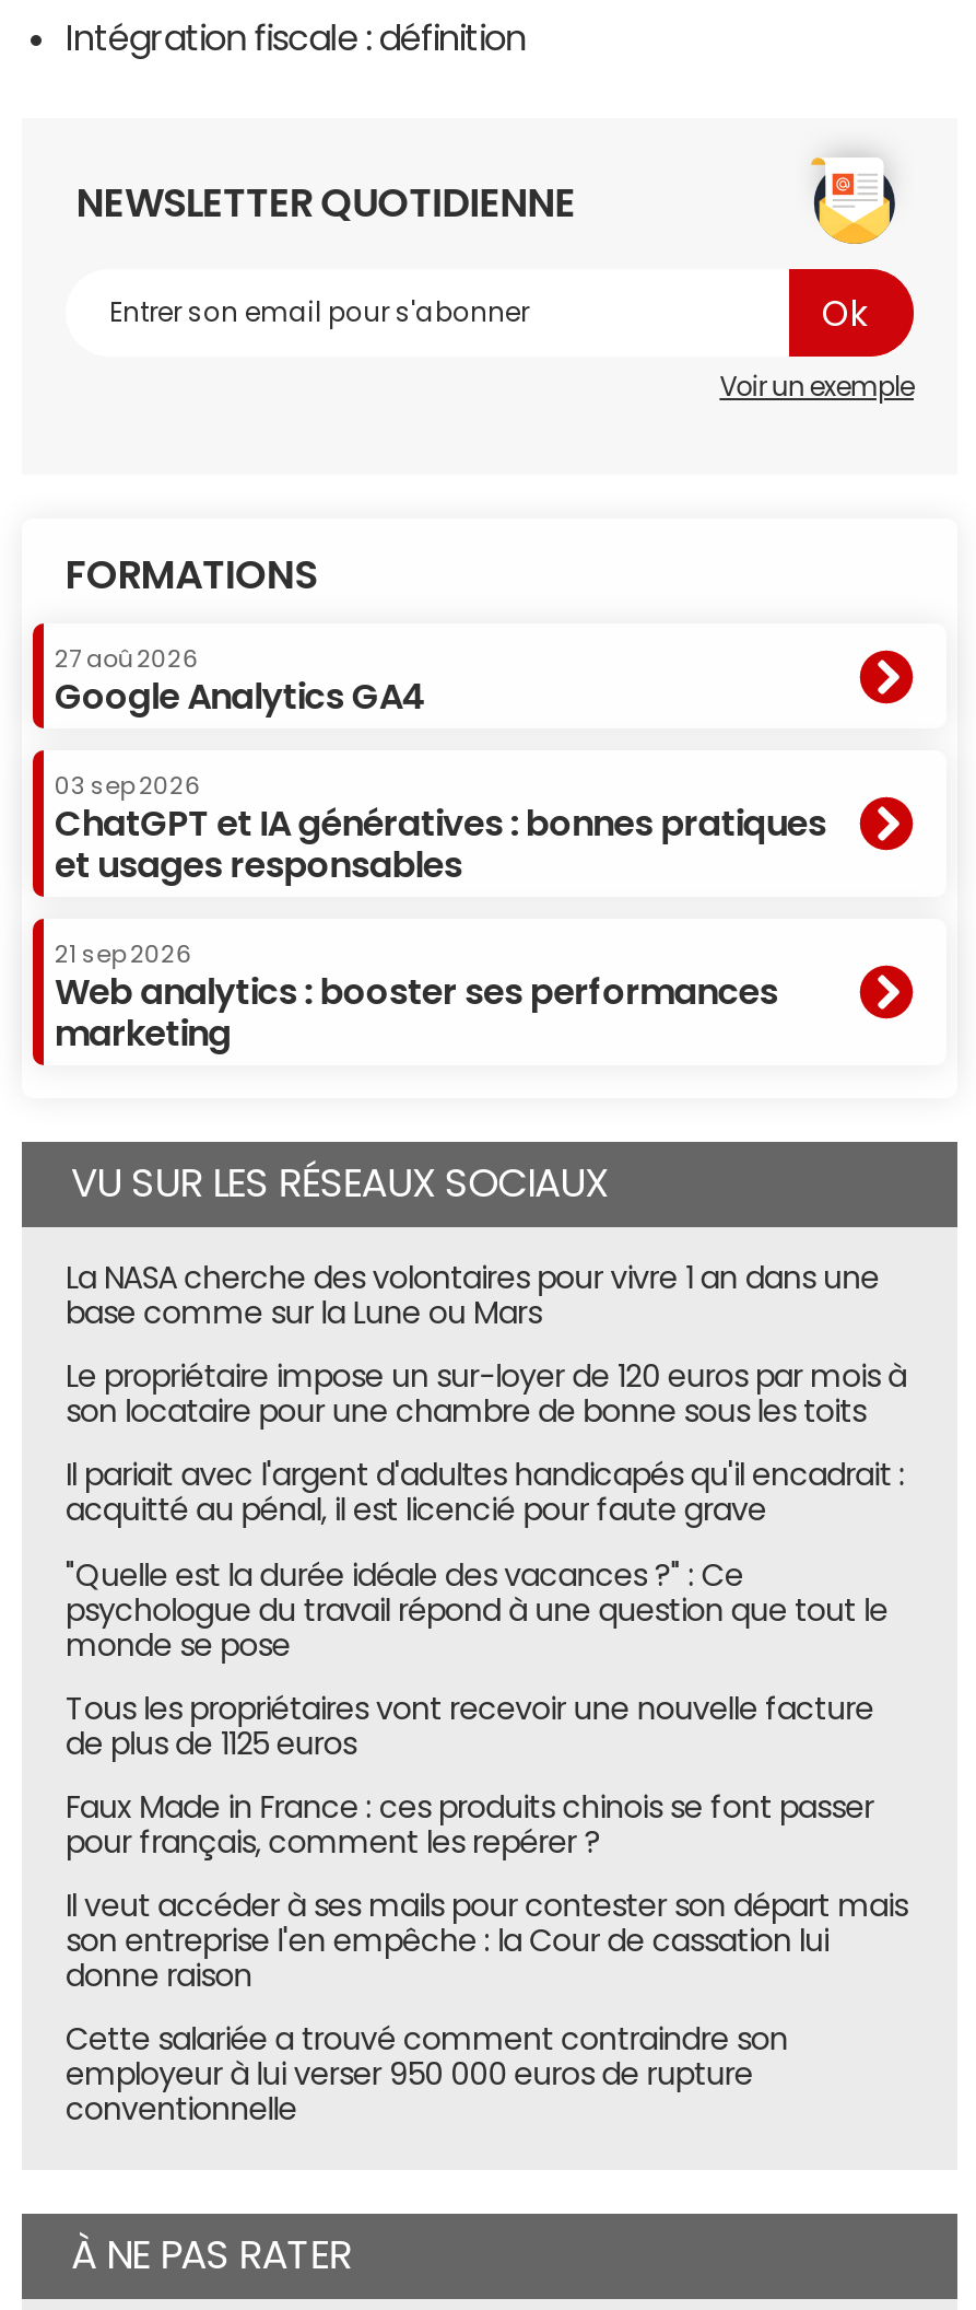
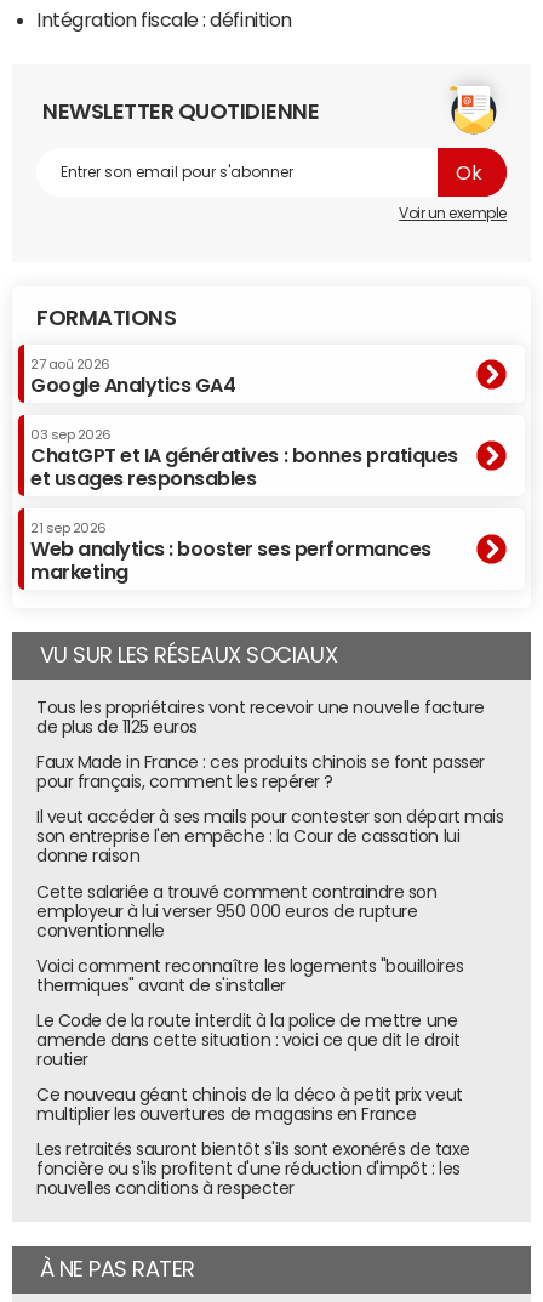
[66,1263,906,1659] La NASA cherche des volontaires pour vivre 1 an dans une | base comme sur la Lune ou Mars | Le propriétaire impose un sur-loyer de 120 euros par mois à | son locataire pour une chambre de bonne sous les toits | Il pariait avec l'argent d'adultes handicapés qu'il encadrait : | acquitté au pénal, il est licencié pour faute grave | "Quelle est la durée idéale des vacances ?" : Ce | psychologue du travail répond à une question que tout le | monde se pose -> none
moved [66,1692,908,2124] -> [36,699,503,939]: Tous les propriétaires vont recevoir une nouvelle facture | de plus de 1125 euros | Faux Made in France : ces produits chinois se font passer | ... | employeur à lui verser 950 000 euros de rupture | conventionnelle
none -> [36,957,470,1197] Voici comment reconnaître les logements "bouilloires | thermiques" avant de s'installer | Le Code de la route interdit à la police de mettre une | amende dans cette situation : voici ce que dit le droit | routier | Ce nouveau géant chinois de la déco à petit prix veut | multiplier les ouvertures de magasins en France | Les retraités sauront bientôt s'ils sont exonérés de taxe | foncière ou s'ils profitent d'une réduction d'impôt : les | nouvelles conditions à respecter

